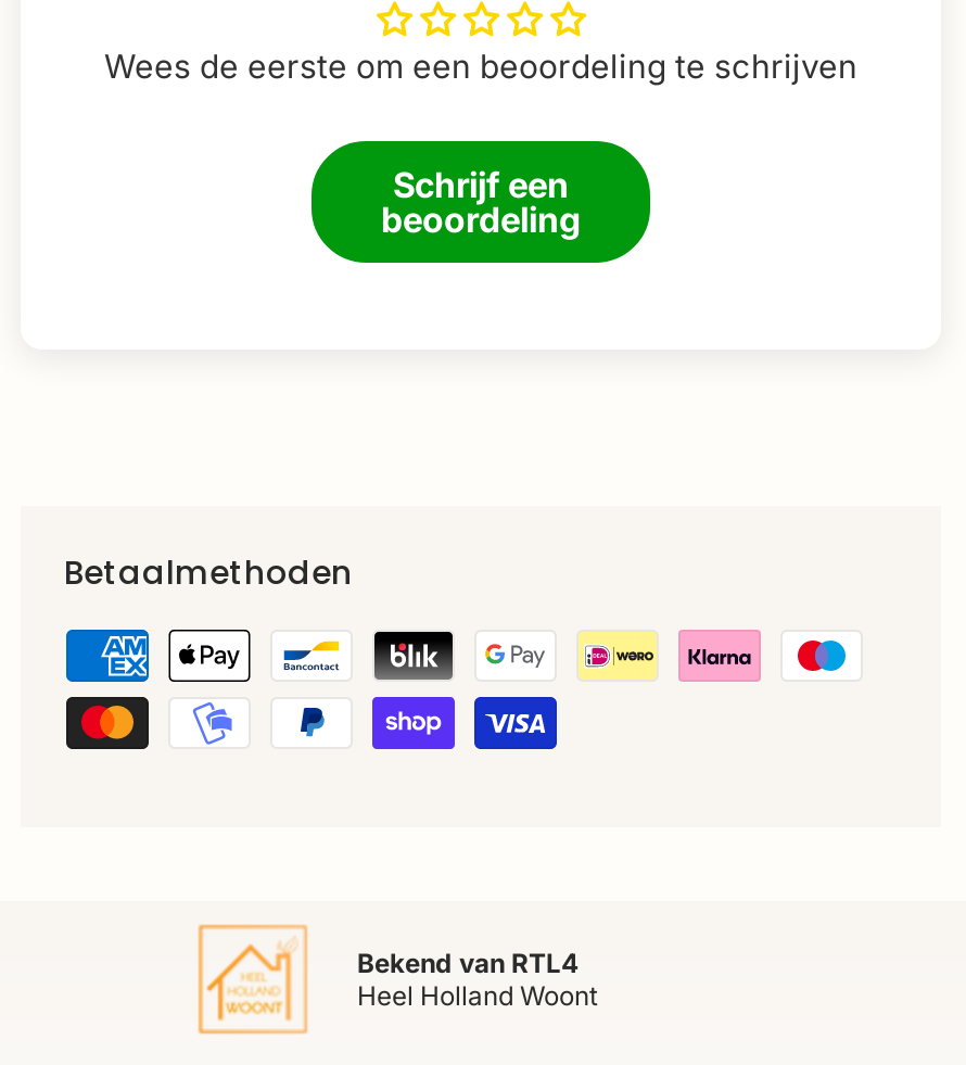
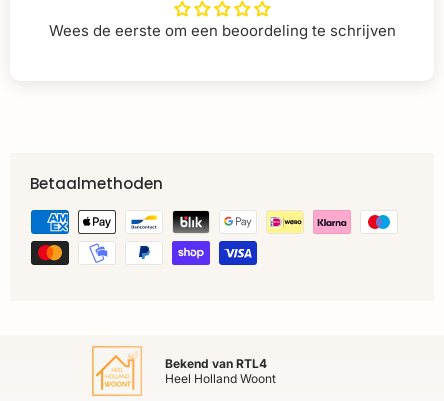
[381,162,581,241] Schrijf een | beoordeling -> none

